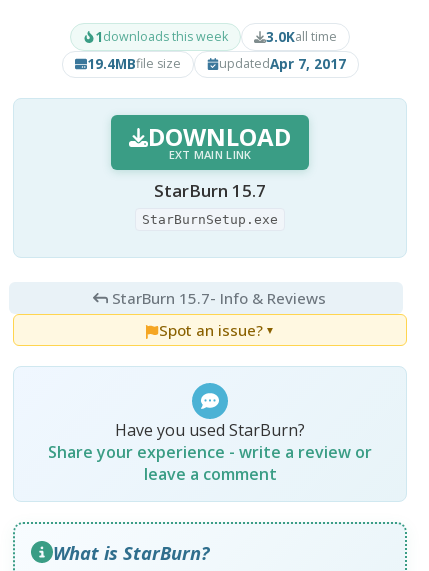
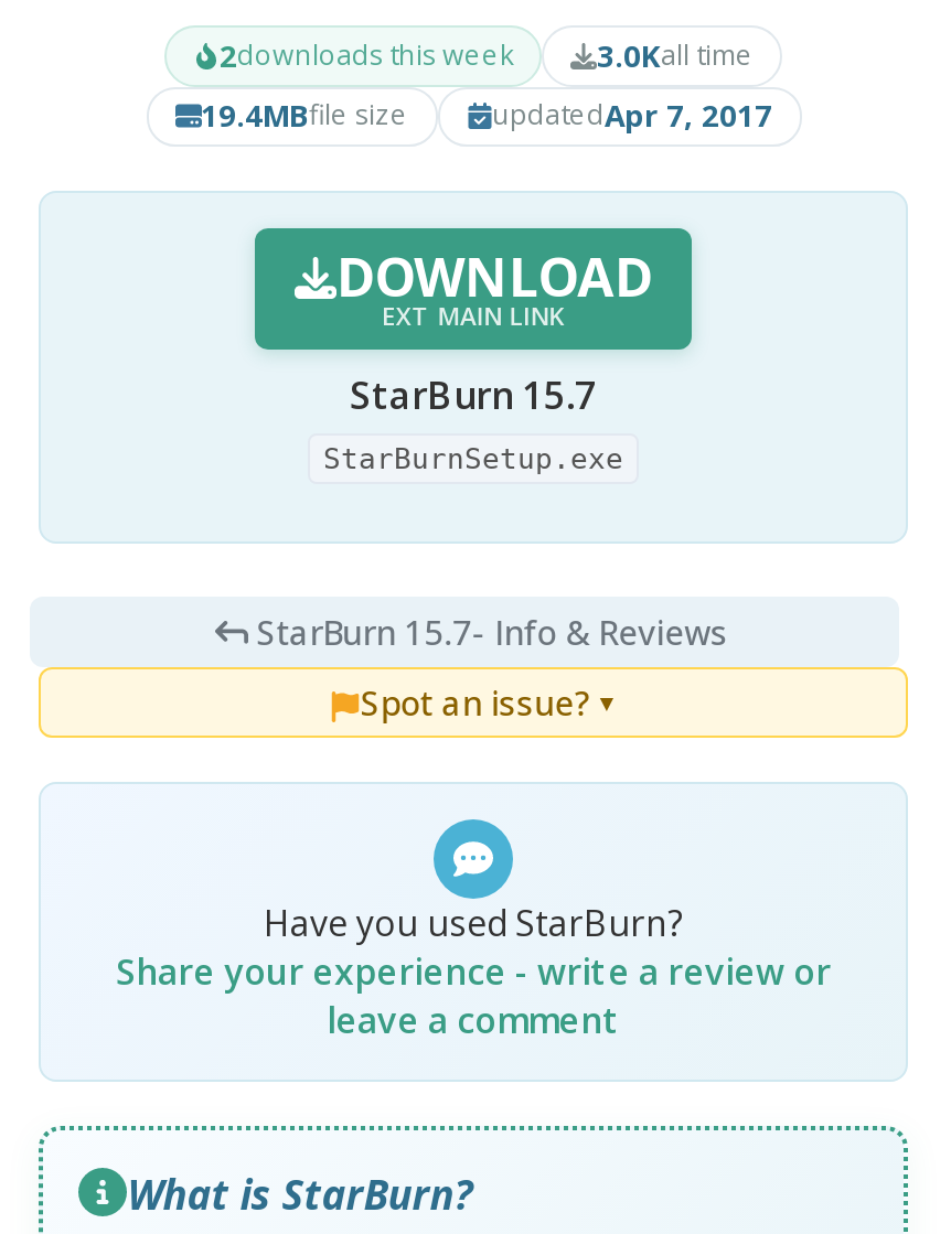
[95,27,228,46] 1downloads this week -> [220,34,513,76] 2downloads this week

